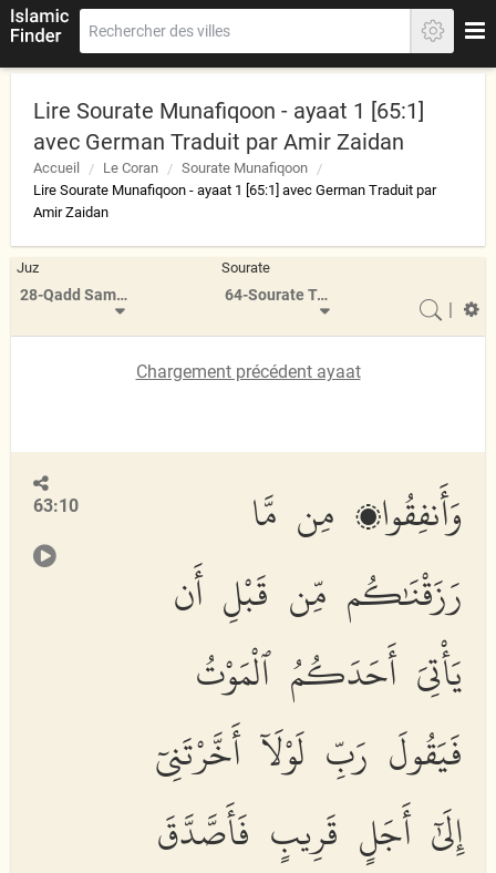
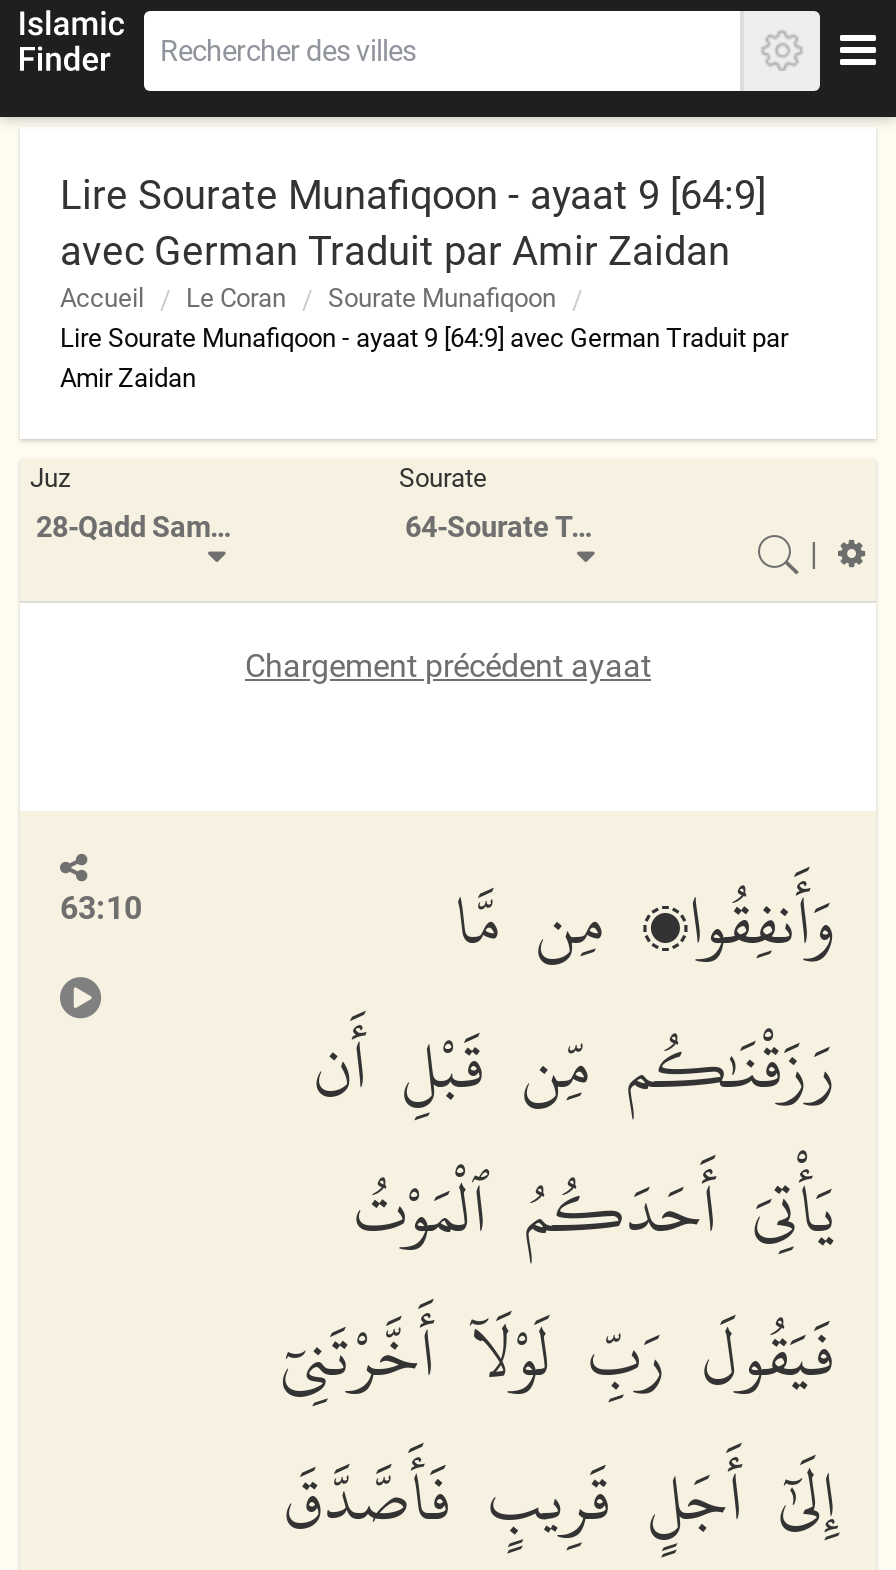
[33,97,424,124] Lire Sourate Munafiqoon - ayaat 1 [65:1] -> [60,171,766,219] Lire Sourate Munafiqoon - ayaat 9 [64:9]
[33,182,436,198] Lire Sourate Munafiqoon - ayaat 1 [65:1] avec German Traduit par -> [60,323,788,353] Lire Sourate Munafiqoon - ayaat 9 [64:9] avec German Traduit par

